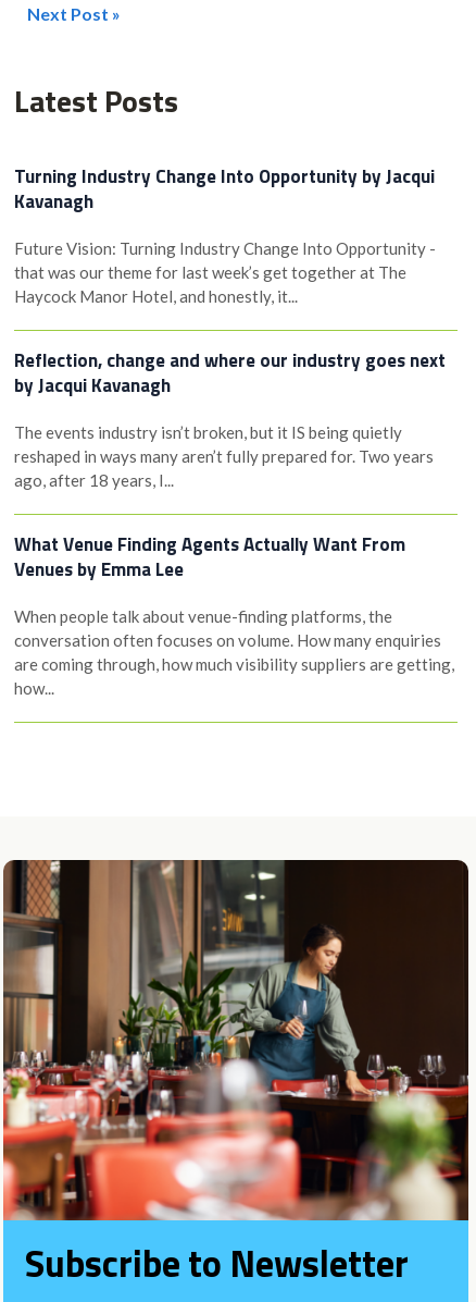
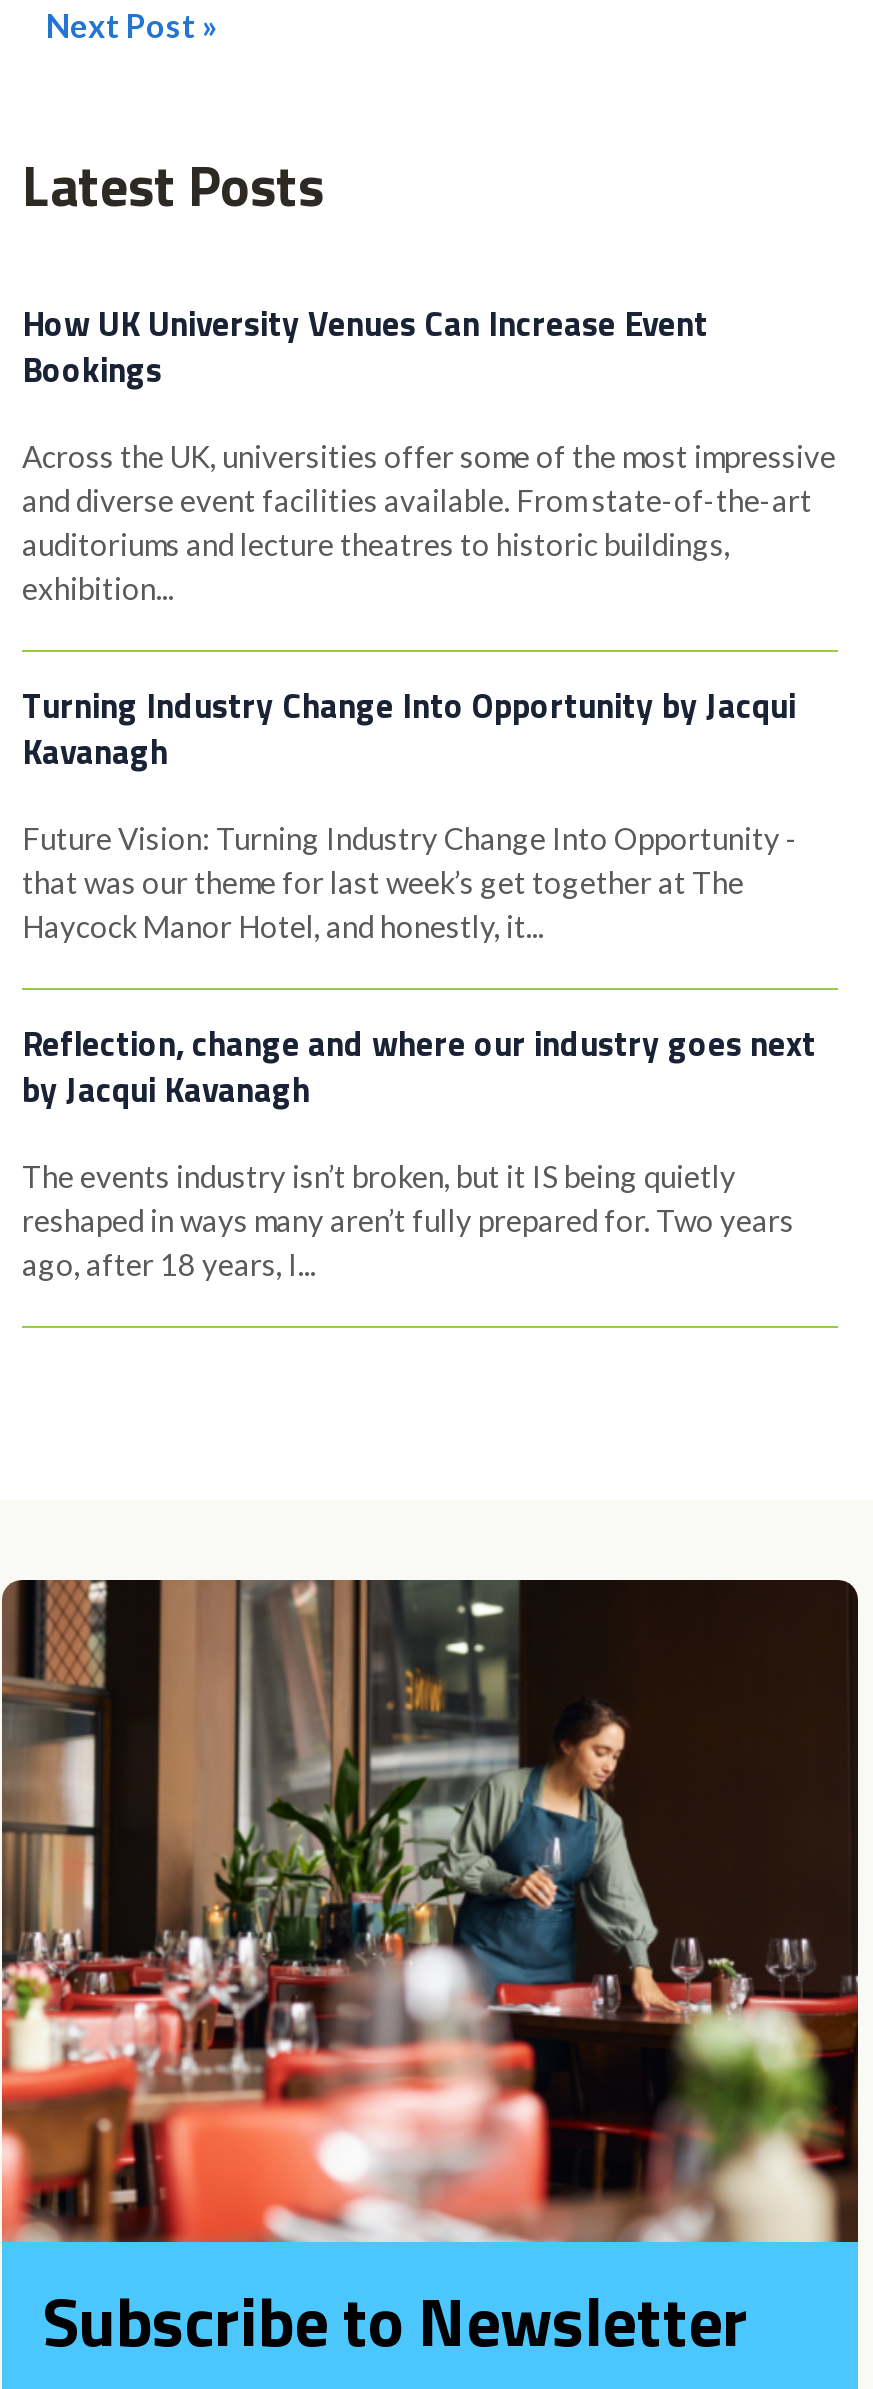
none -> [22,298,836,606] How UK University Venues Can Increase Event | Bookings | Across the UK, universities offer some of the most impressive | and diverse event facilities available. From state-of-the-art | auditoriums and lecture theatres to historic buildings, | exhibition...
moved [14,162,446,490] -> [22,680,816,1282]: Turning Industry Change Into Opportunity by Jacqui | Kavanagh | Future Vision: Turning Industry Change Into Opportunity - | ... | reshaped in ways many aren’t fully prepared for. Two years | ago, after 18 years, I...
[14,530,454,698] What Venue Finding Agents Actually Want From | Venues by Emma Lee | When people talk about venue-finding platforms, the | conversation often focuses on volume. How many enquiries | are coming through, how much visibility suppliers are getting, | how... -> none

